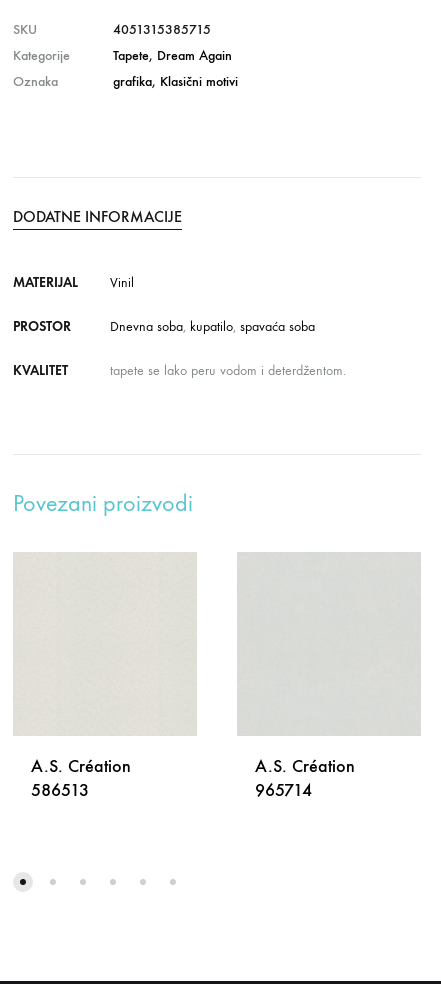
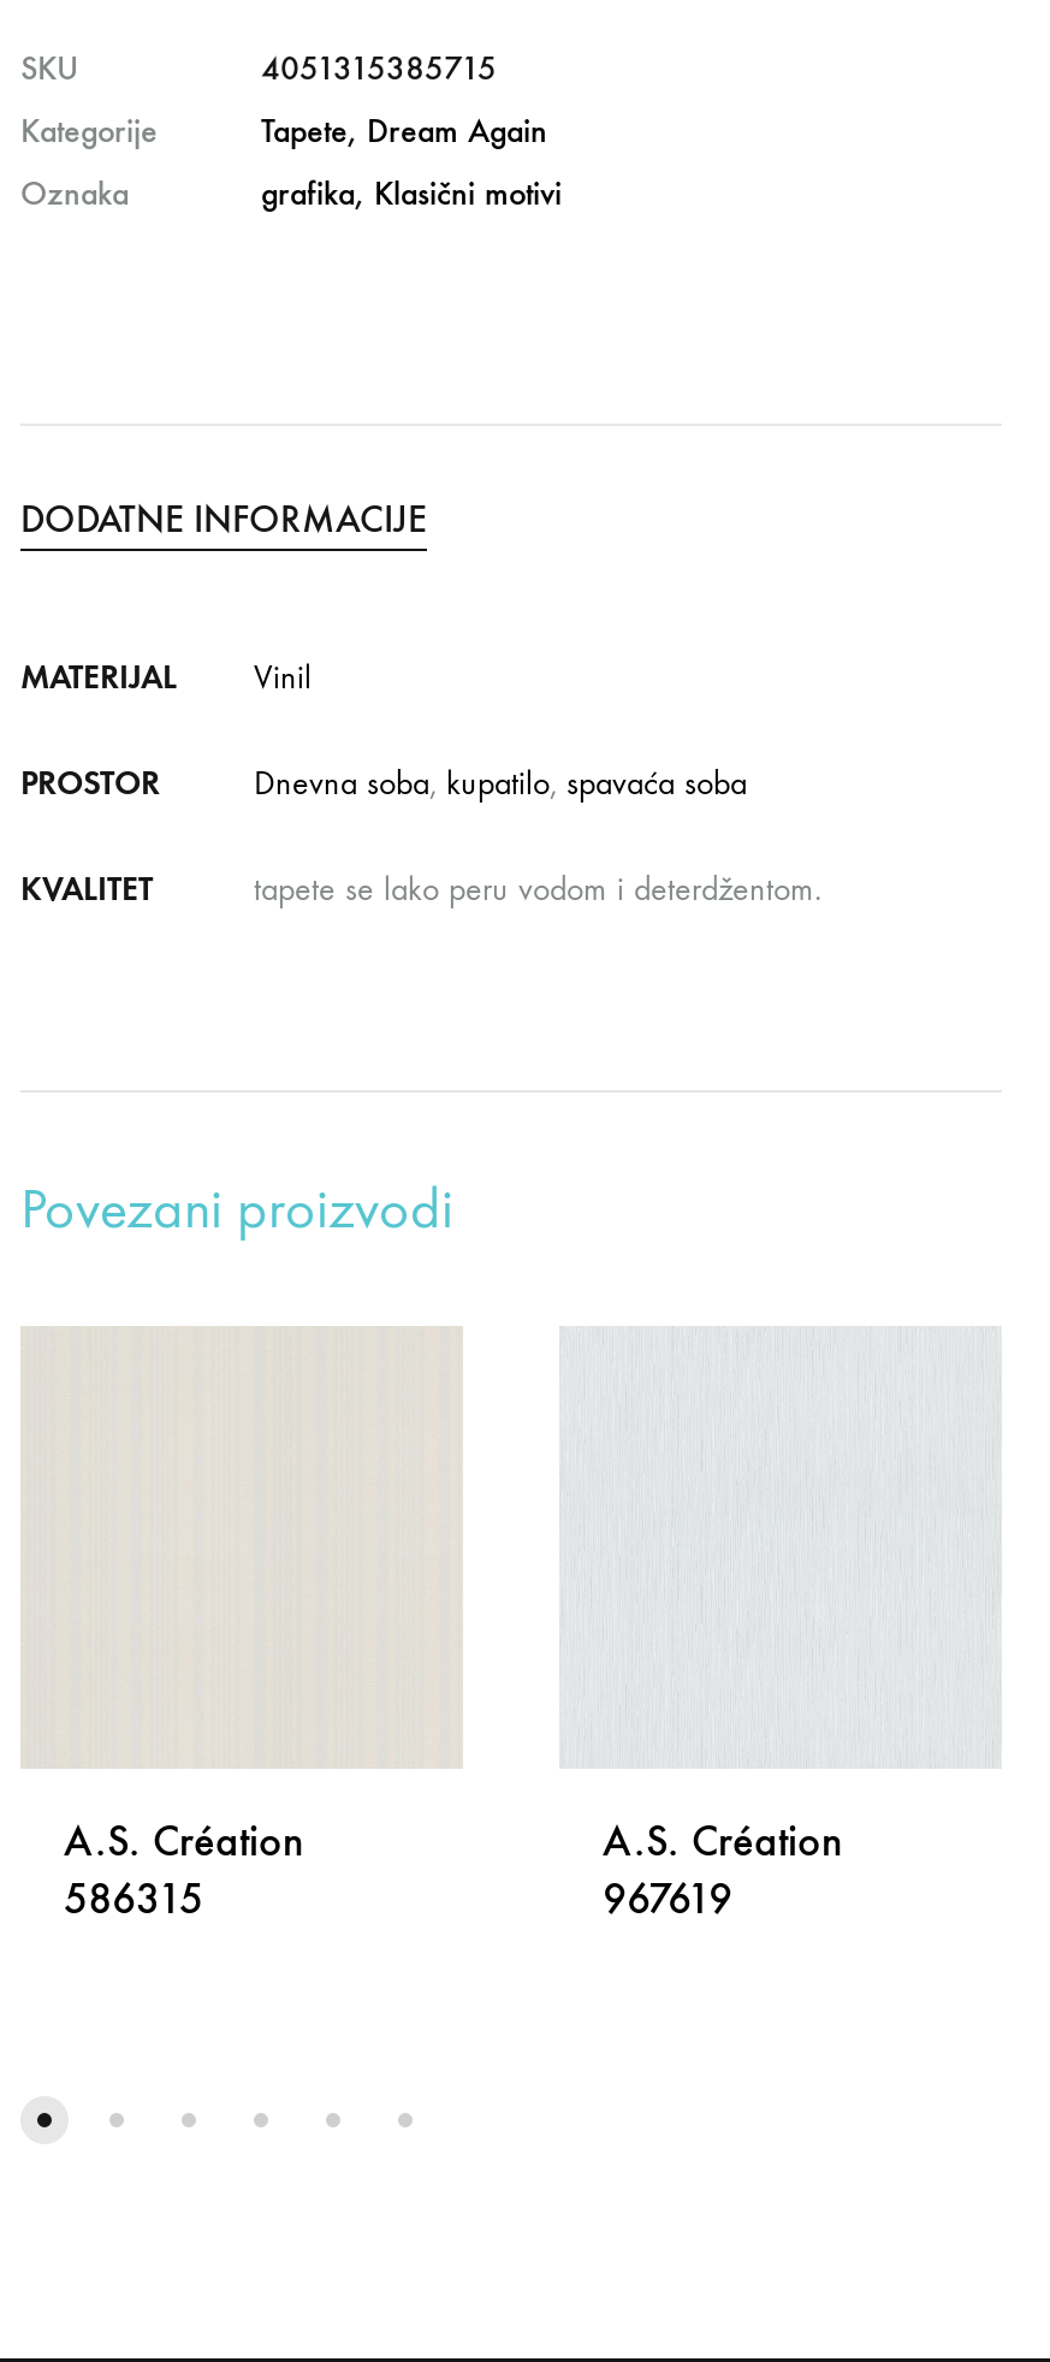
[31,779,89,801] 586513 -> [64,1873,203,1926] 586315
[255,779,312,801] 965714 -> [603,1873,732,1926] 967619

